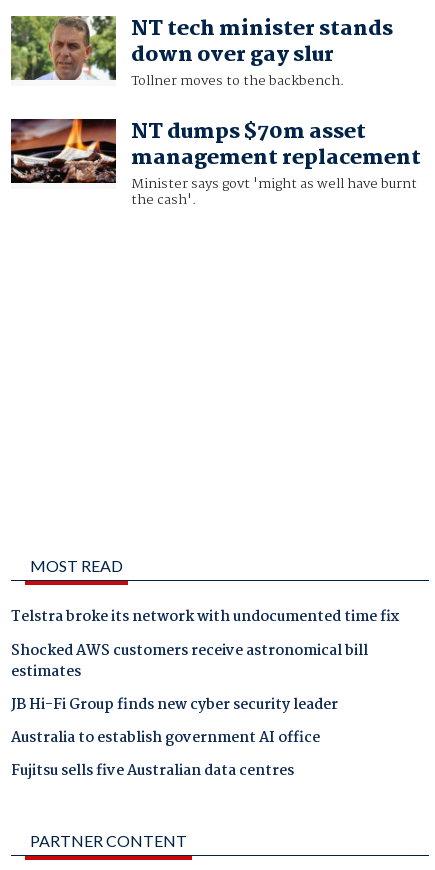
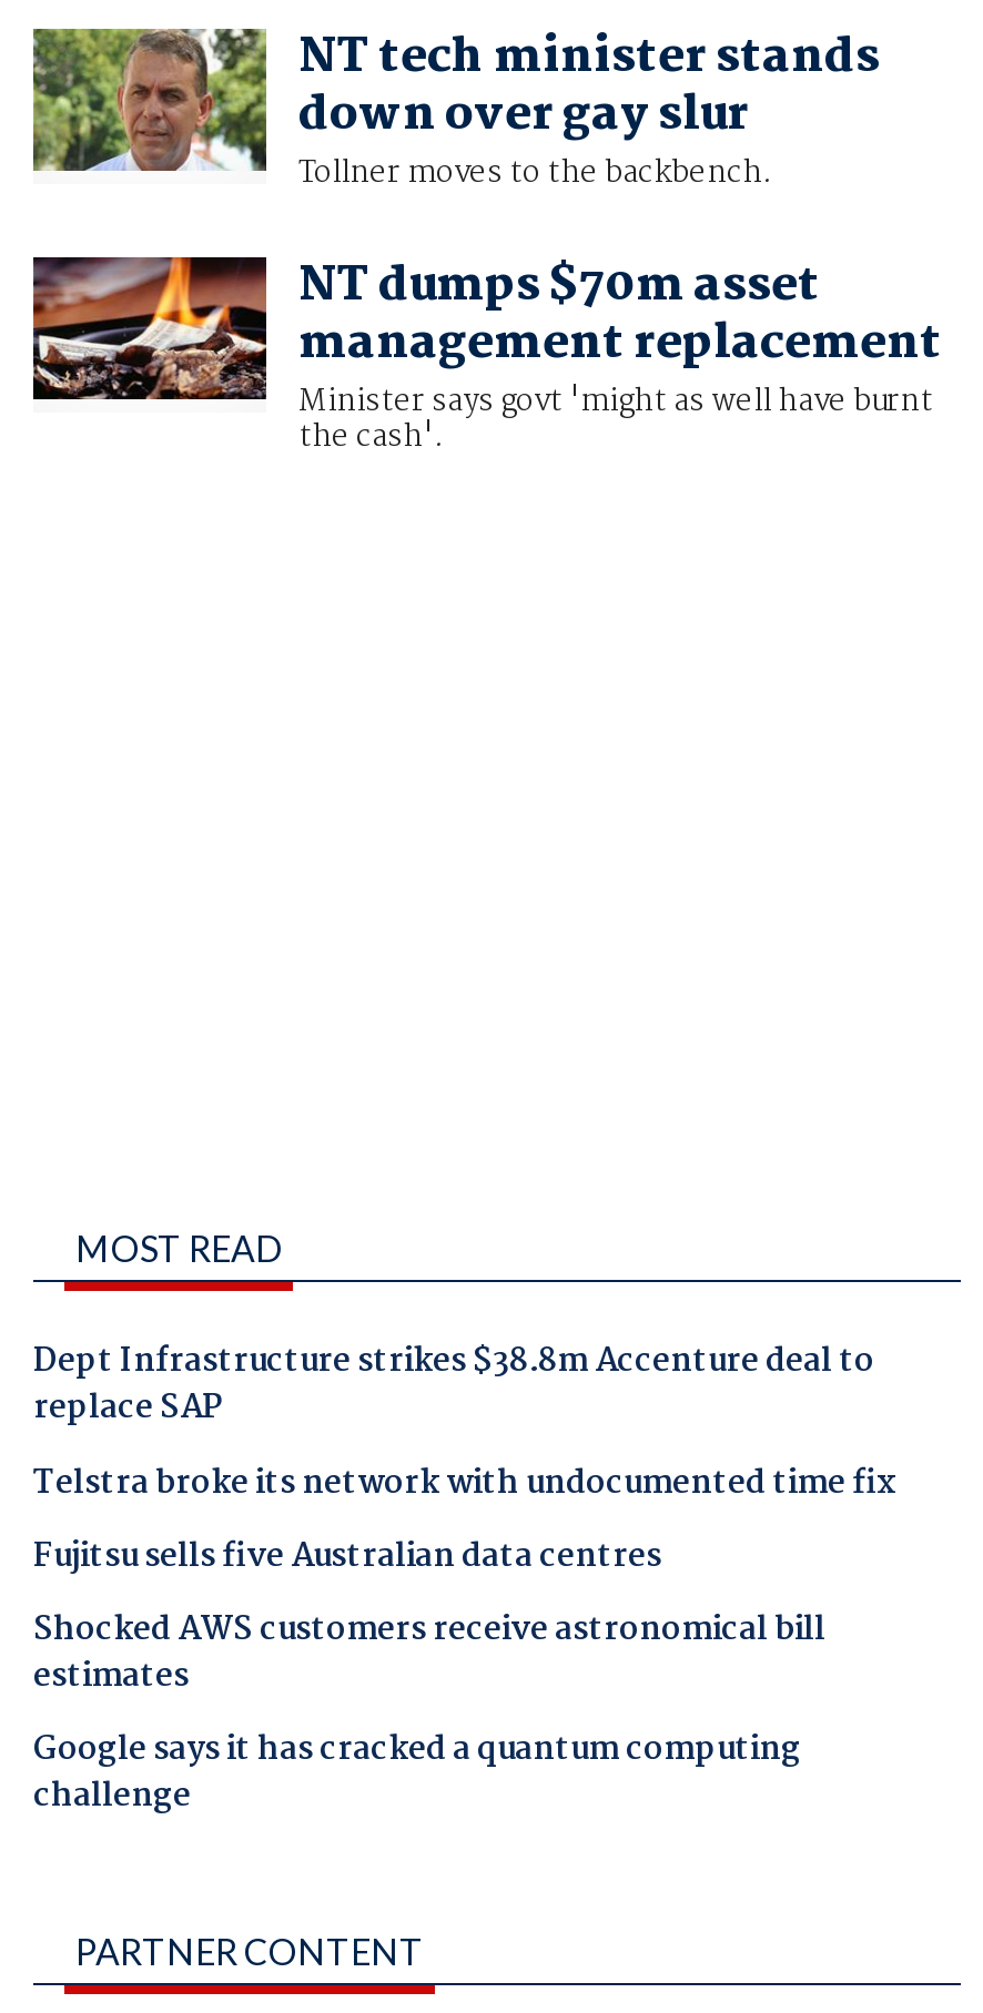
none -> [33,1336,874,1436] Dept Infrastructure strikes $38.8m Accenture deal to | replace SAP
moved [11,638,368,683] -> [33,1604,825,1704]: Shocked AWS customers receive astronomical bill | estimates
[11,693,338,750] JB Hi-Fi Group finds new cyber security leader | Australia to establish government AI office -> [33,1724,801,1824] Google says it has cracked a quantum computing | challenge
moved [11,759,294,783] -> [33,1530,661,1583]: Fujitsu sells five Australian data centres

